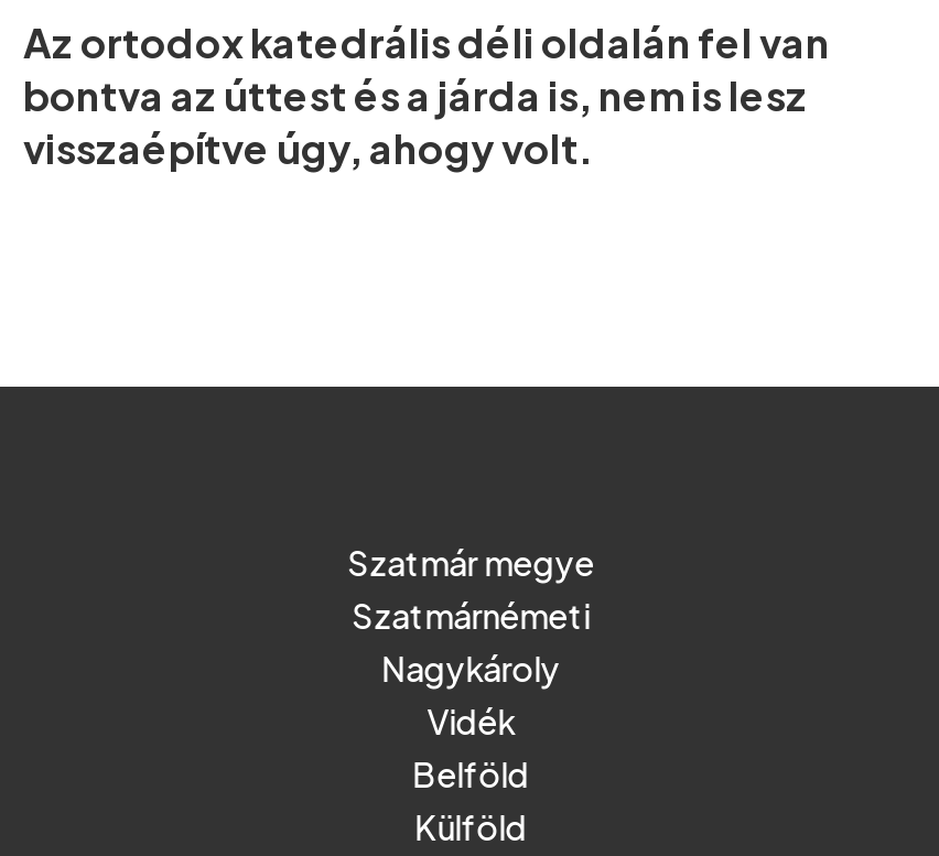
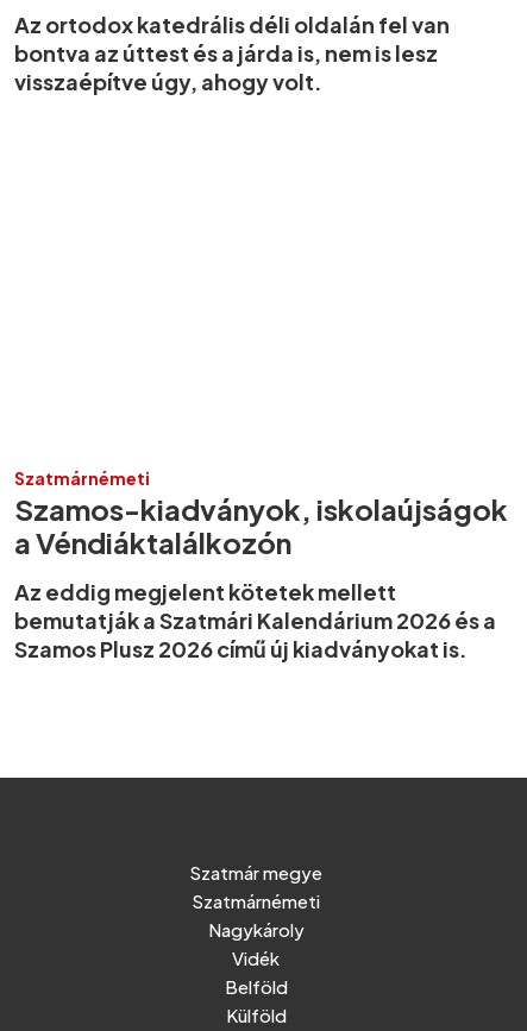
none -> [14,467,508,662] Szatmárnémeti | Szamos-kiadványok, iskolaújságok | a Véndiáktalálkozón | Az eddig megjelent kötetek mellett | bemutatják a Szatmári Kalendárium 2026 és a | Szamos Plusz 2026 című új kiadványokat is.

